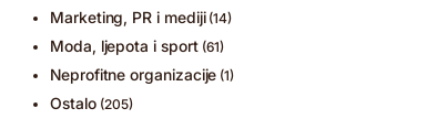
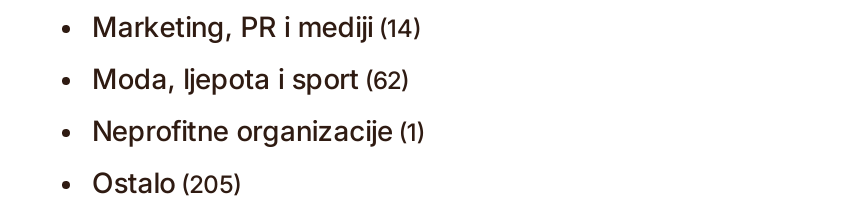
[50,36,223,55] Moda, ljepota i sport (61) -> [92,61,409,95] Moda, ljepota i sport (62)

